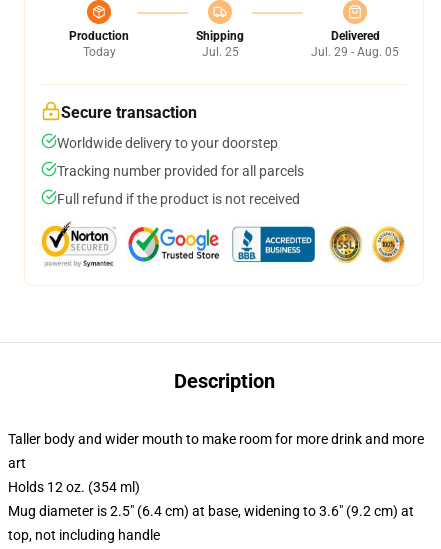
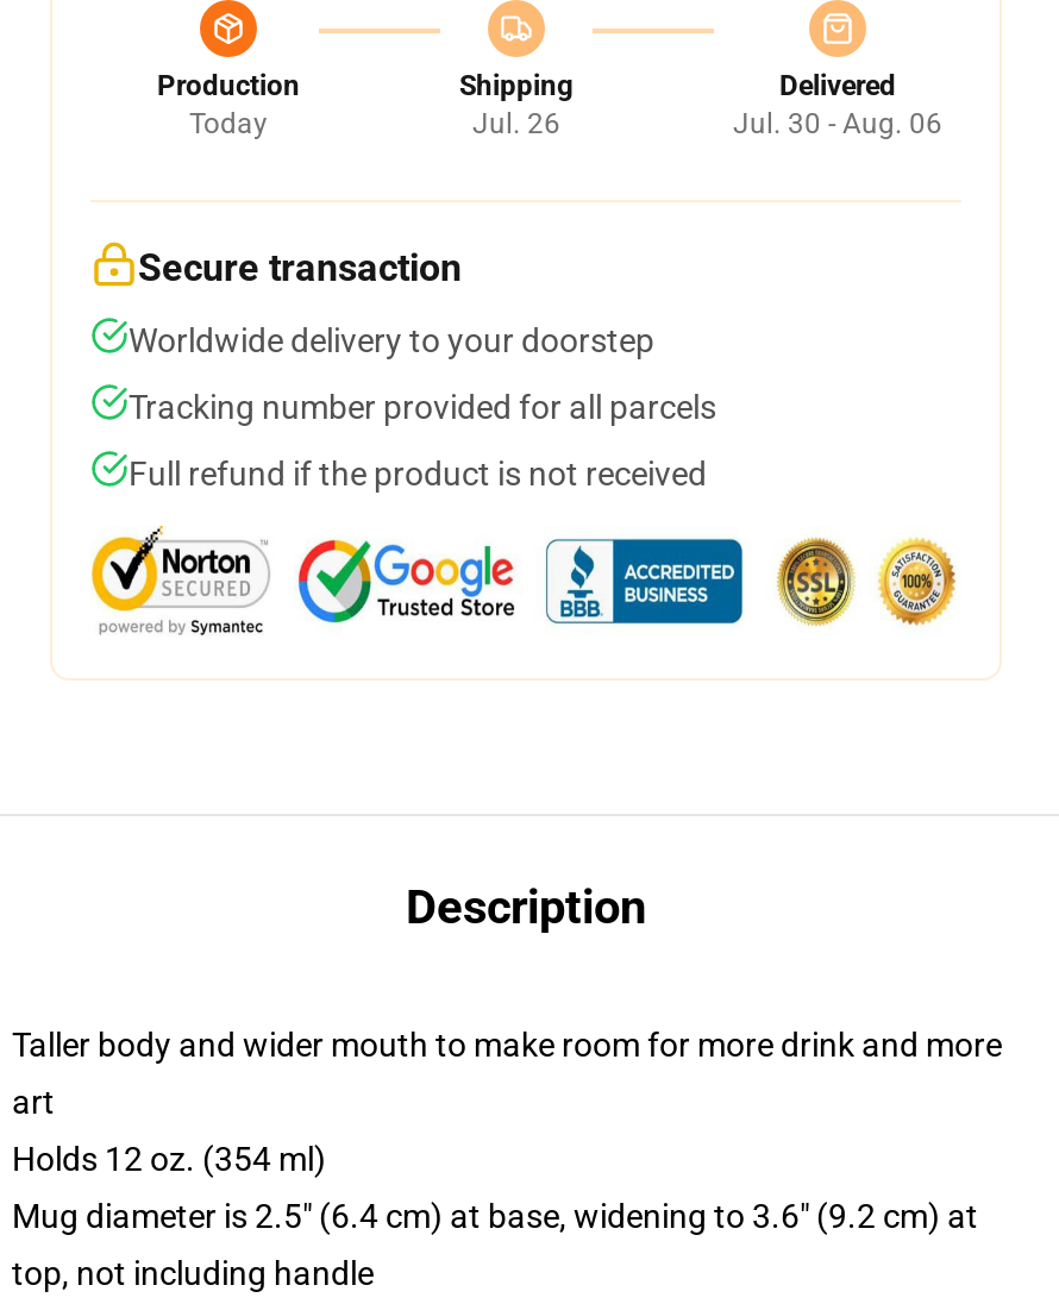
[201,45,238,59] Jul. 25 -> [472,107,560,140] Jul. 26
[311,45,399,59] Jul. 29 - Aug. 05 -> [733,107,942,140] Jul. 30 - Aug. 06

